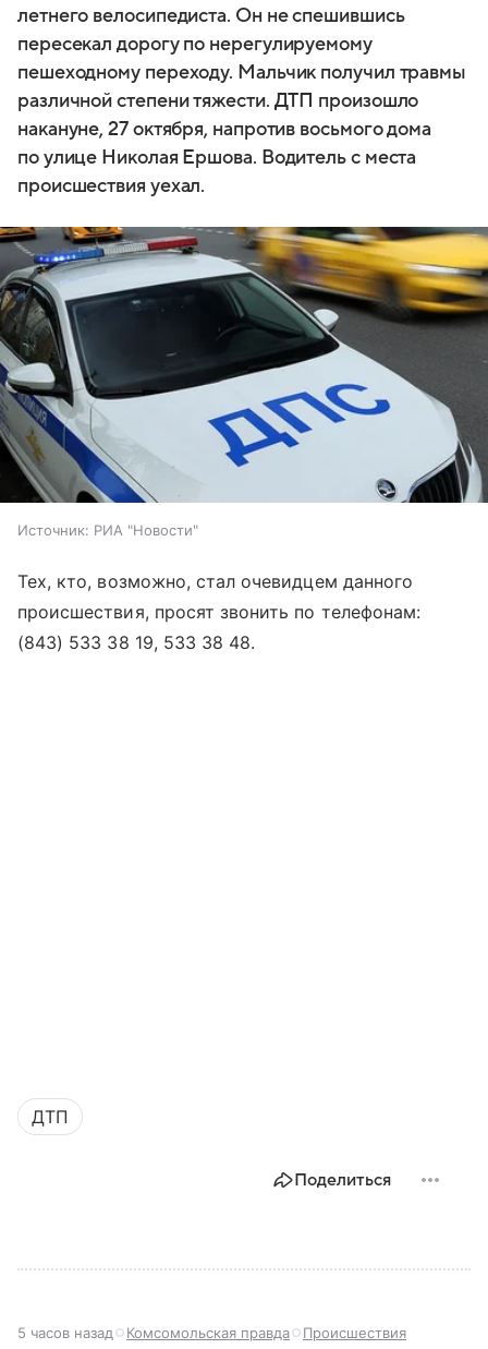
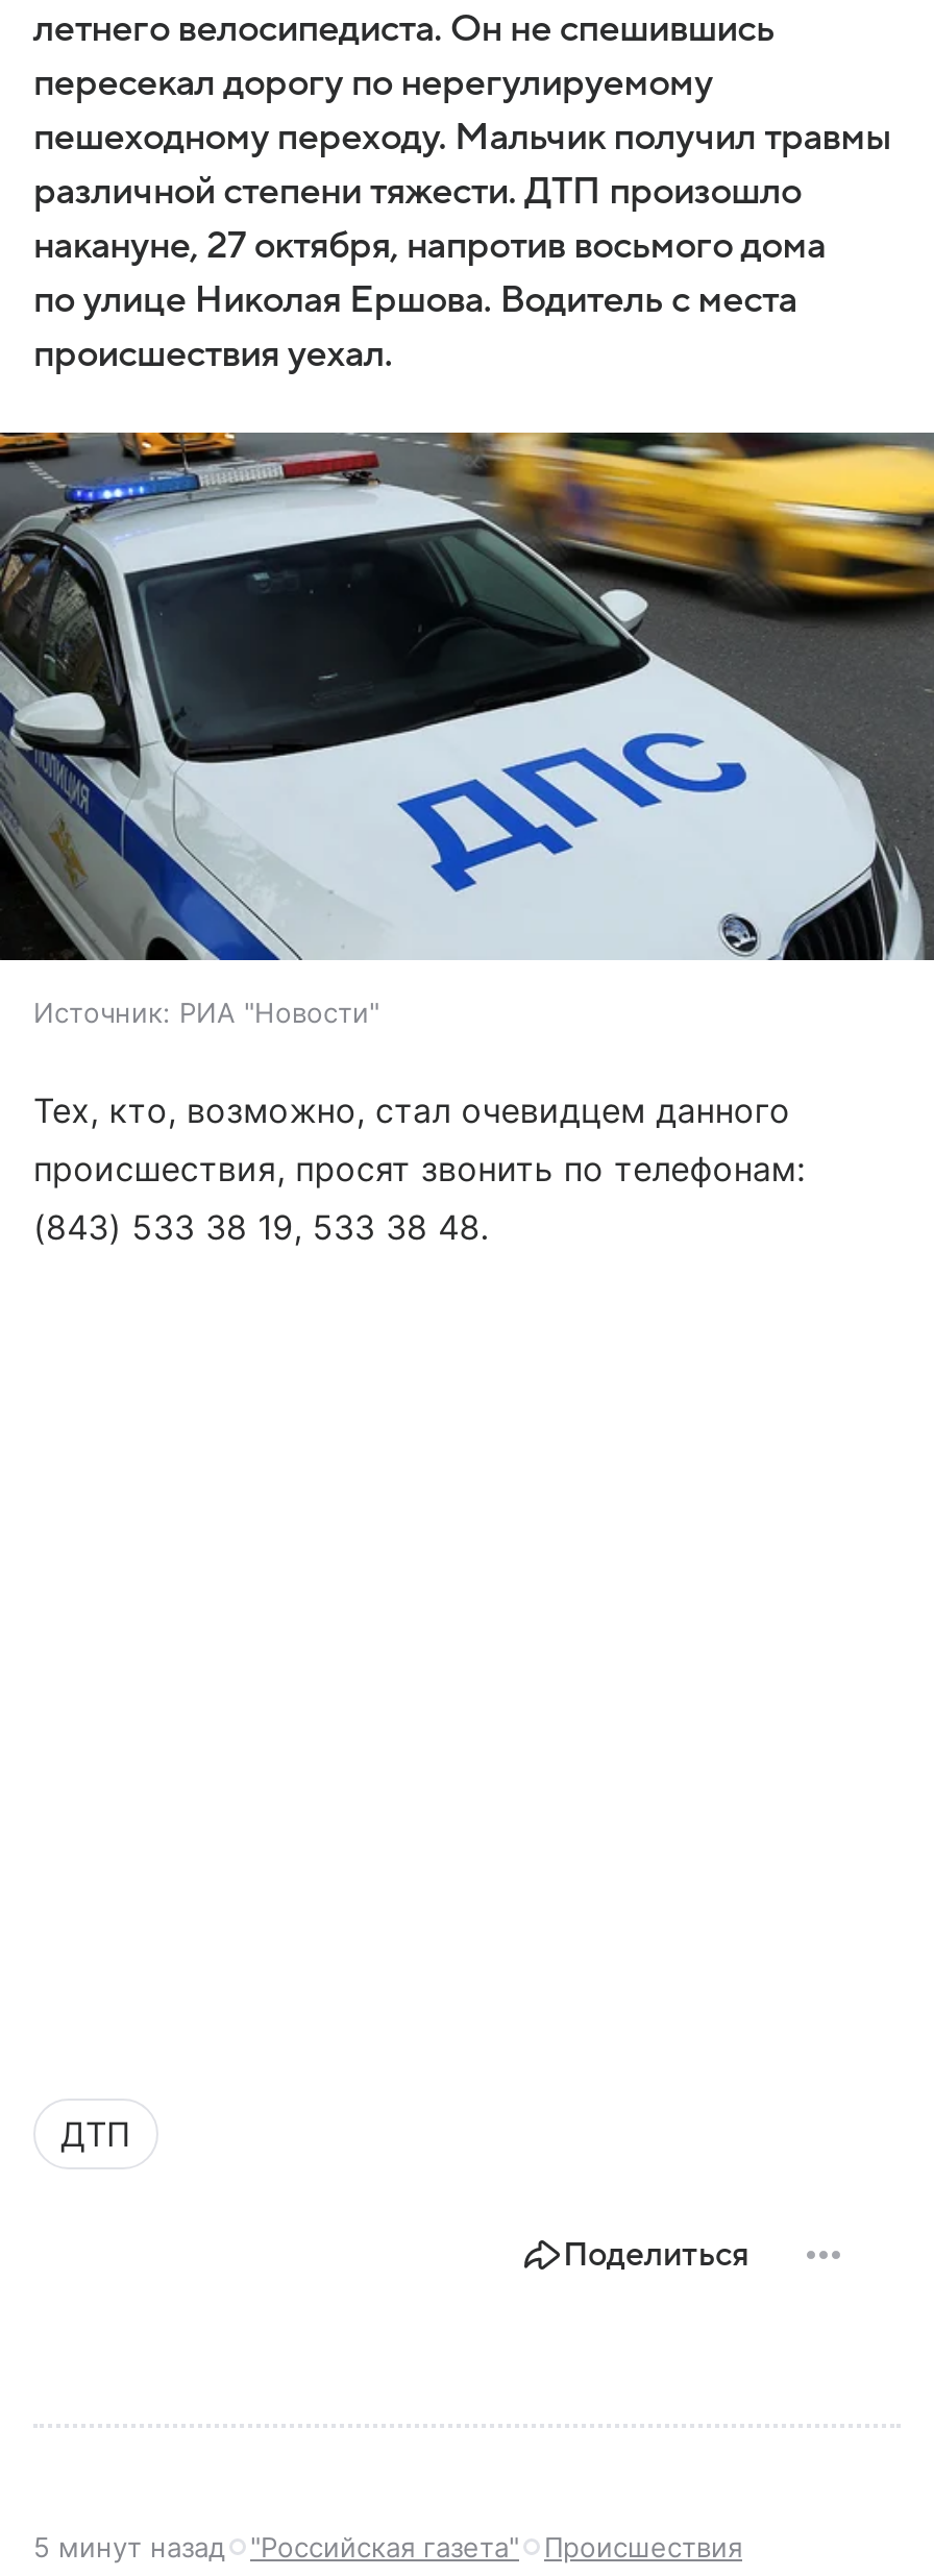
[17,1324,290,1341] 5 часов назад | Комсомольская правда -> [33,2530,519,2563] 5 минут назад | "Российская газета"

